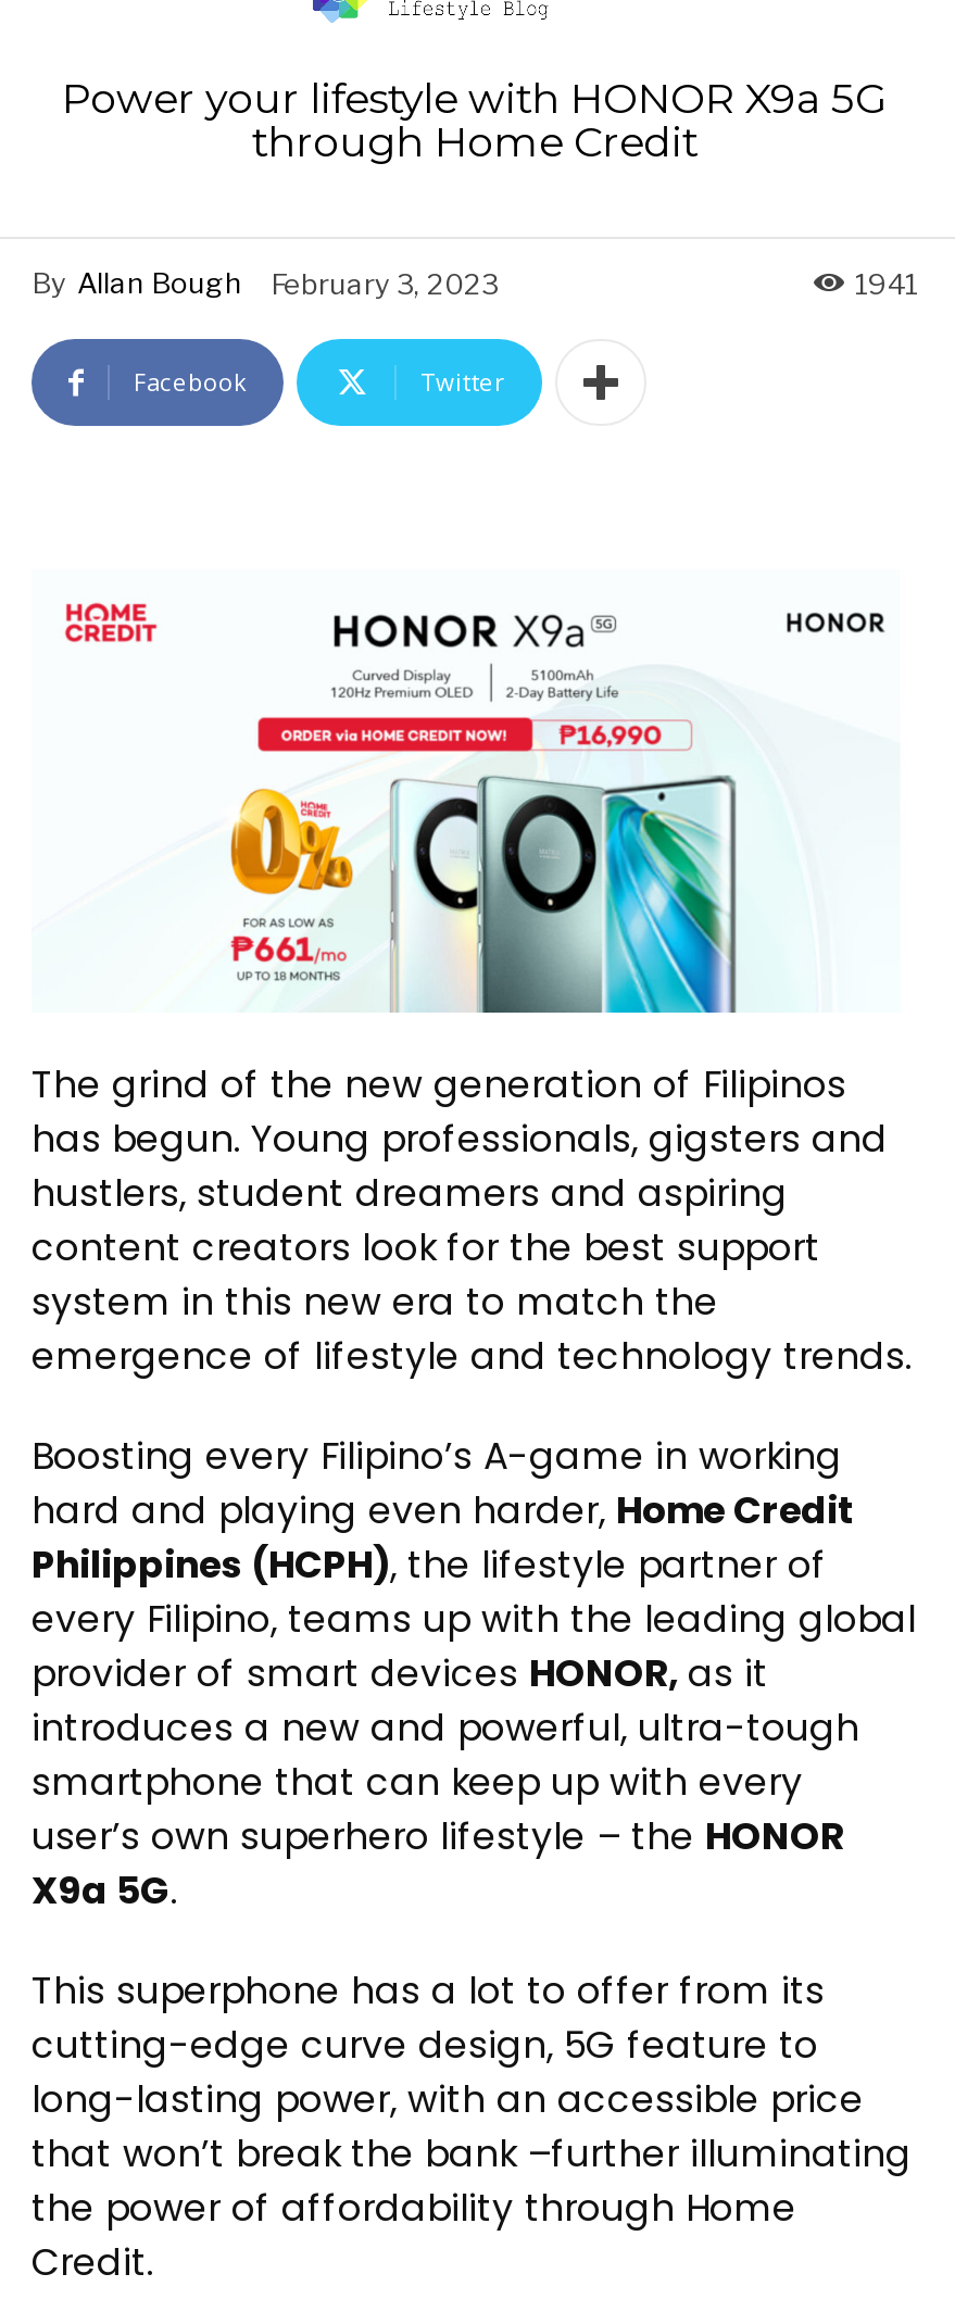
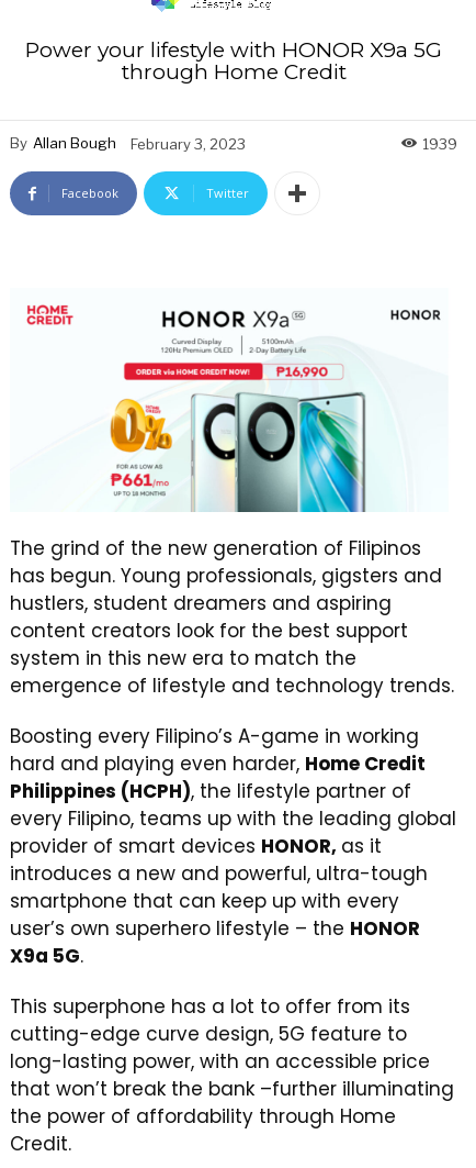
[855,266,918,301] 1941 -> [422,134,457,152] 1939

